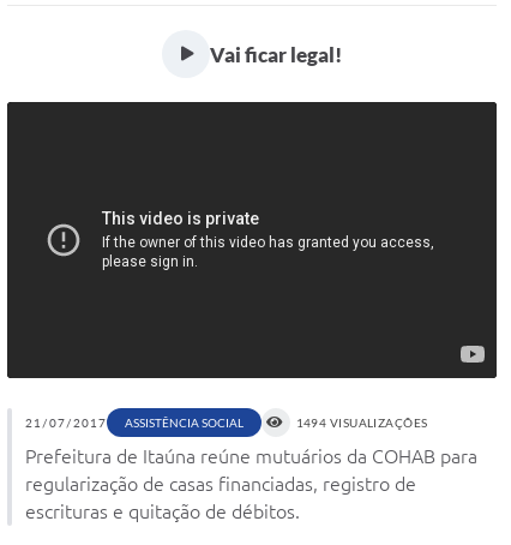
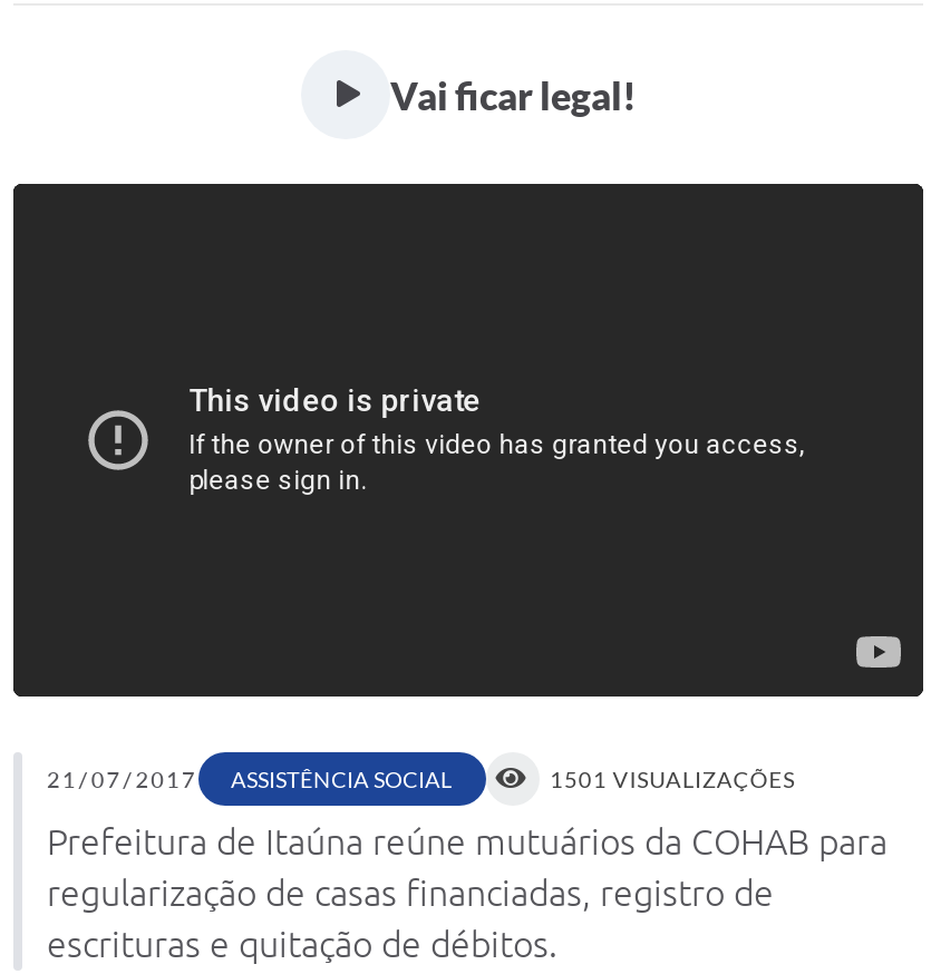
[296,415,428,429] 1494 VISUALIZAÇÕES -> [550,765,795,792] 1501 VISUALIZAÇÕES

